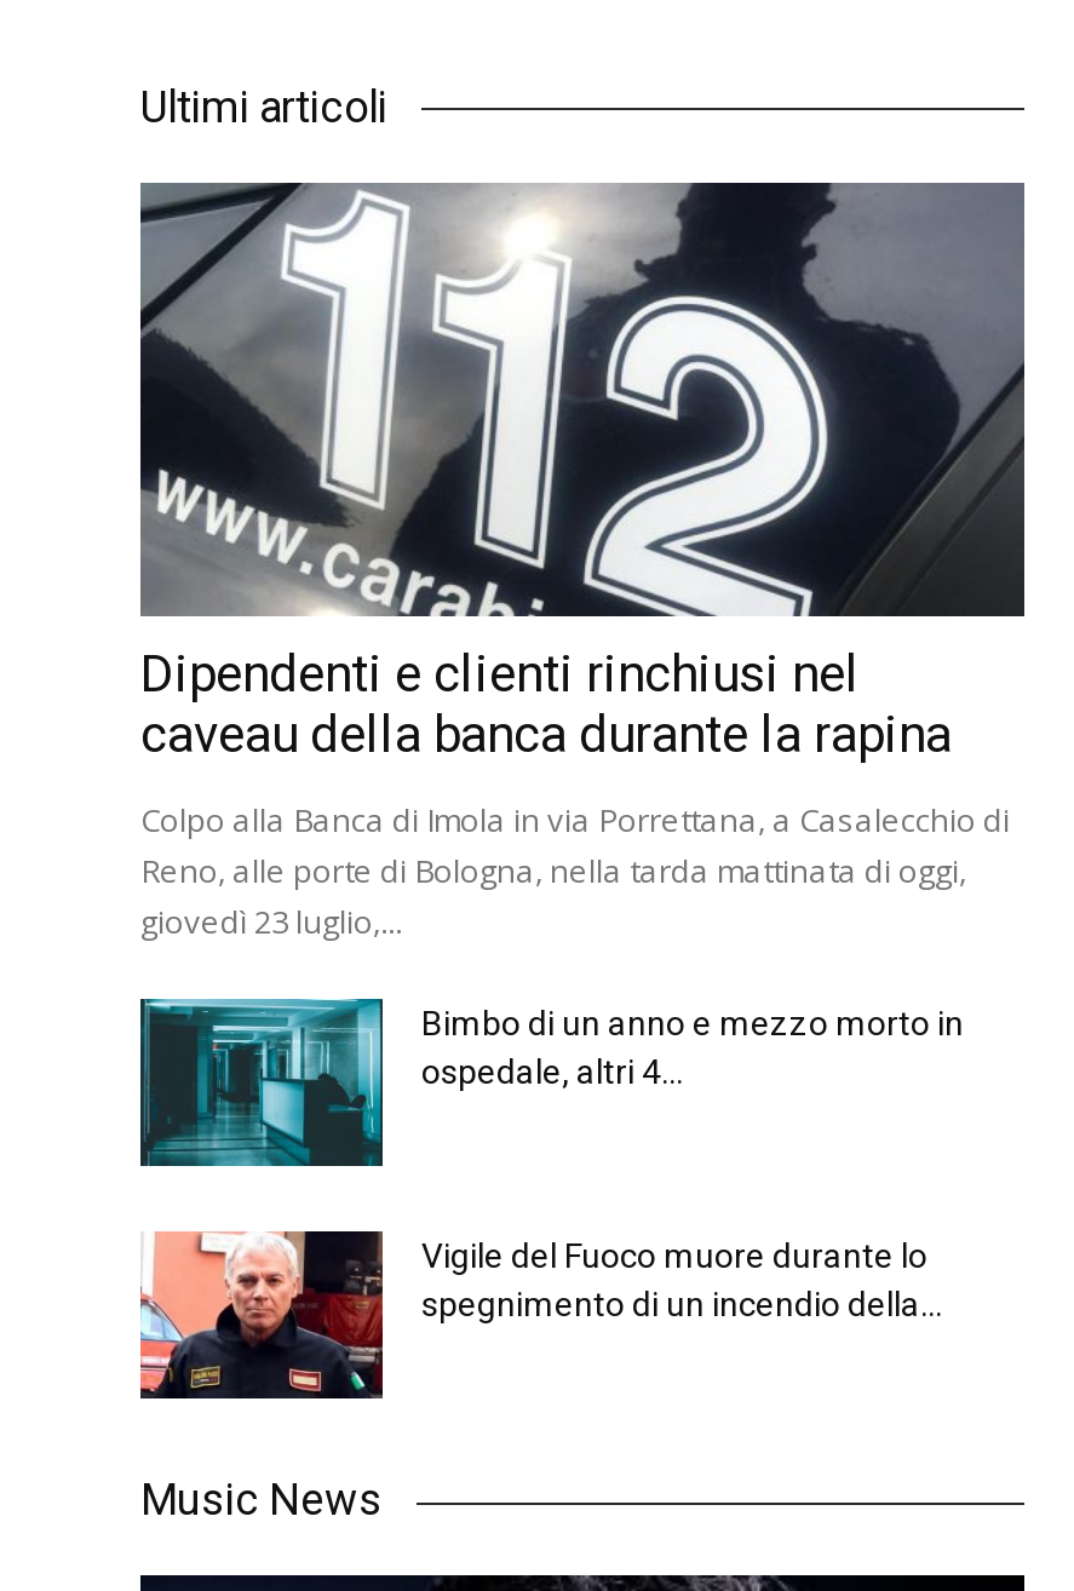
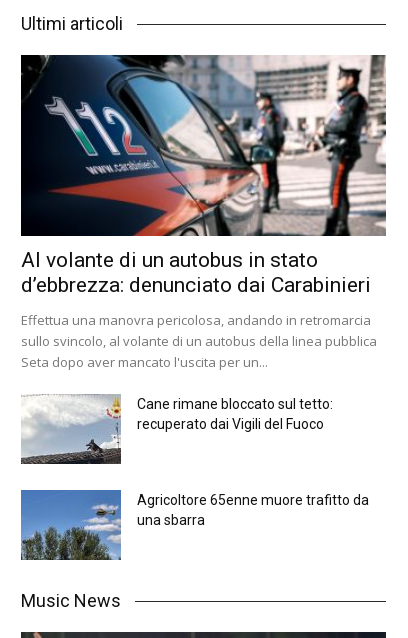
[138,180,1027,765] [image] | Dipendenti e clienti rinchiusi nel | caveau della banca durante la rapina -> [21,54,386,297] [image] | Al volante di un autobus in stato | d’ebbrezza: denunciato dai Carabinieri
[140,798,1010,944] Colpo alla Banca di Imola in via Porrettana, a Casalecchio di | Reno, alle porte di Bologna, nella tarda mattinata di oggi, | giovedì 23 luglio,... -> [21,311,377,371] Effettua una manovra pericolosa, andando in retromarcia | sullo svincolo, al volante di un autobus della linea pubblica | Seta dopo aver mancato l'uscita per un...
[138,996,964,1168] [image] | Bimbo di un anno e mezzo morto in | ospedale, altri 4... -> [21,394,333,465] [image] | Cane rimane bloccato sul tetto: | recuperato dai Vigili del Fuoco
[138,1229,942,1398] [image] | Vigile del Fuoco muore durante lo | spegnimento di un incendio della... -> [20,489,369,560] [image] | Agricoltore 65enne muore trafitto da | una sbarra

